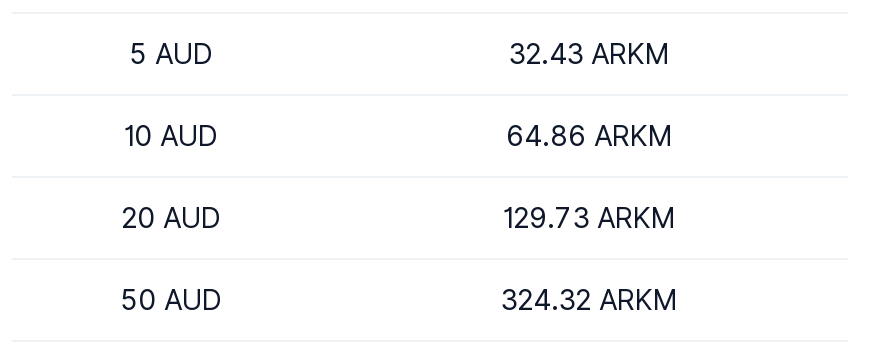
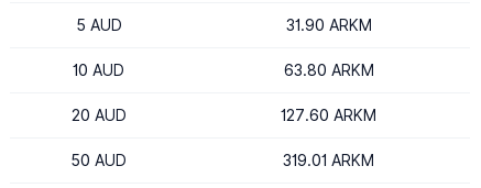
[509,36,669,70] 32.43 ARKM -> [286,15,371,34] 31.90 ARKM
[506,118,672,152] 64.86 ARKM -> [283,60,374,79] 63.80 ARKM
[503,200,675,234] 129.73 ARKM -> [281,106,376,124] 127.60 ARKM
[501,282,677,316] 324.32 ARKM -> [283,151,374,169] 319.01 ARKM

